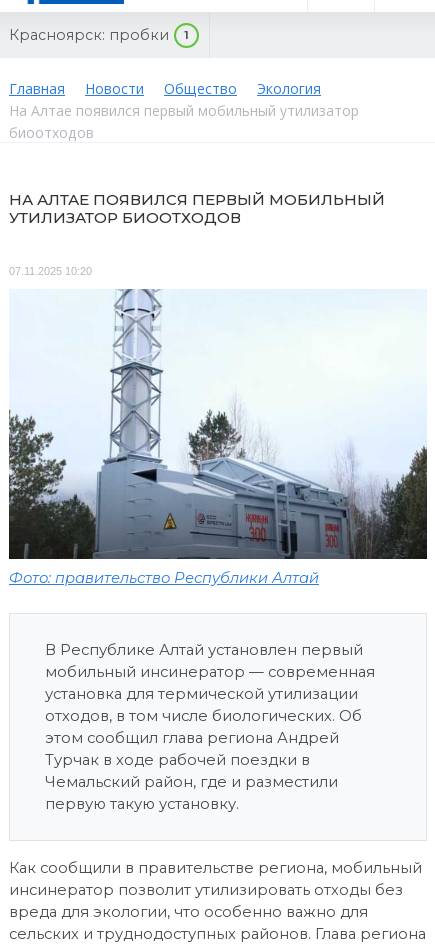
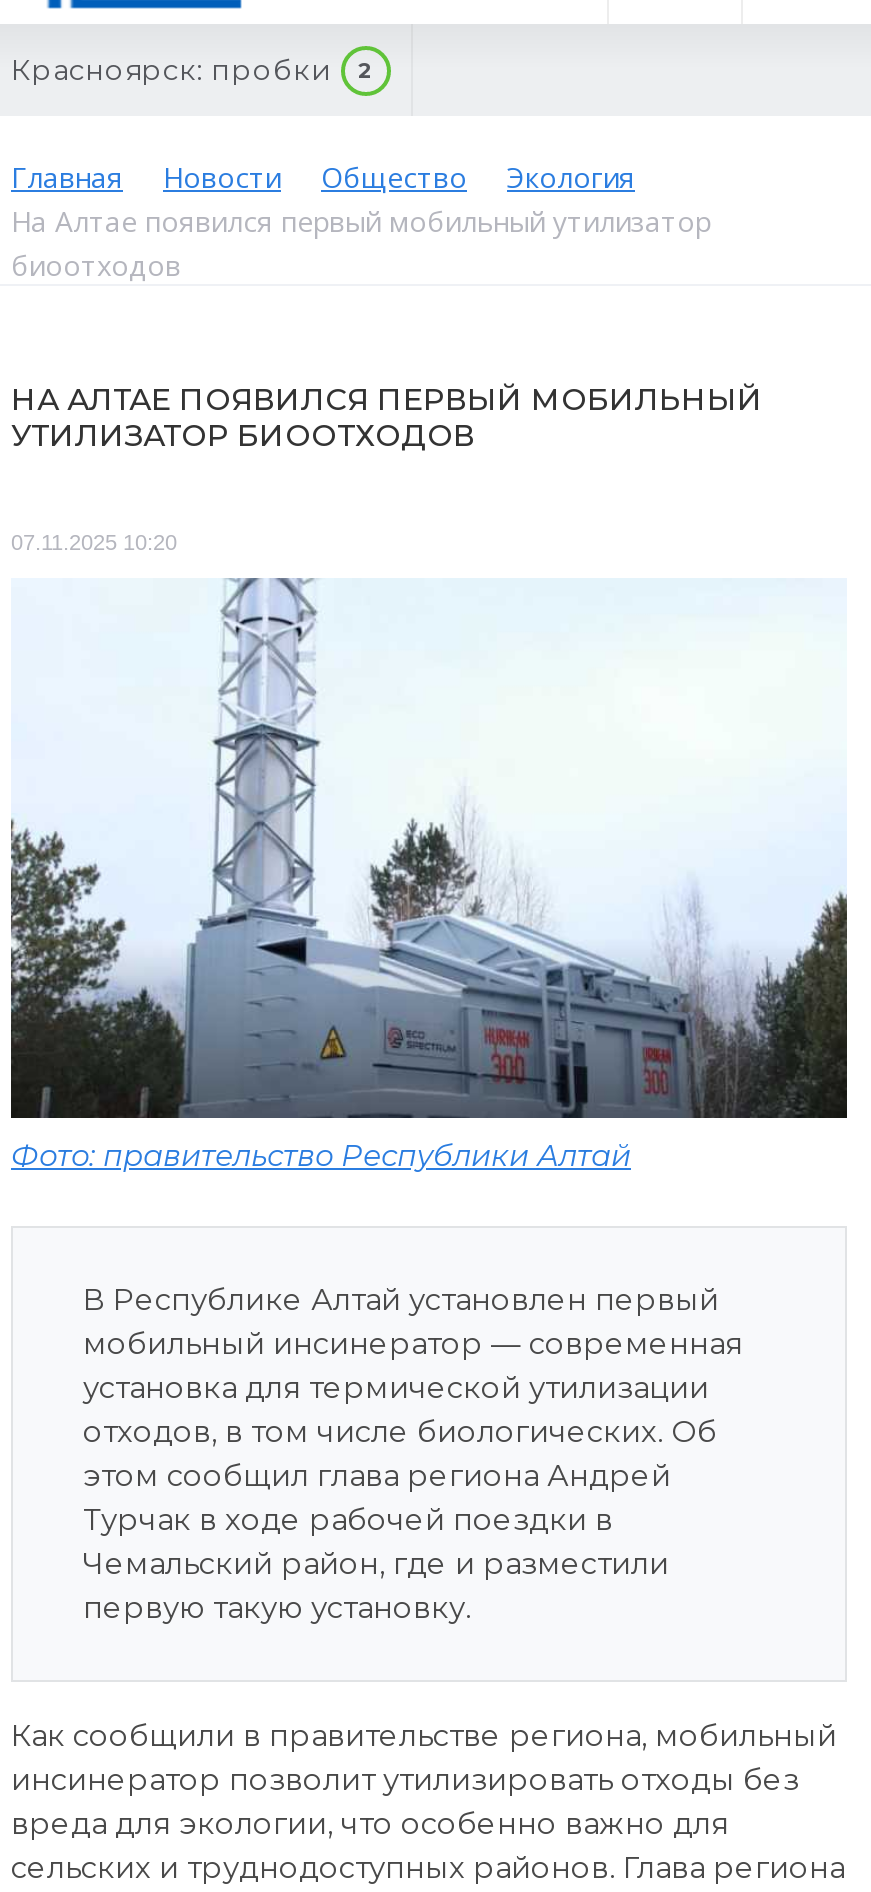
[9,25,189,43] Красноярск: пробки 1 -> [11,51,374,87] Красноярск: пробки 2

